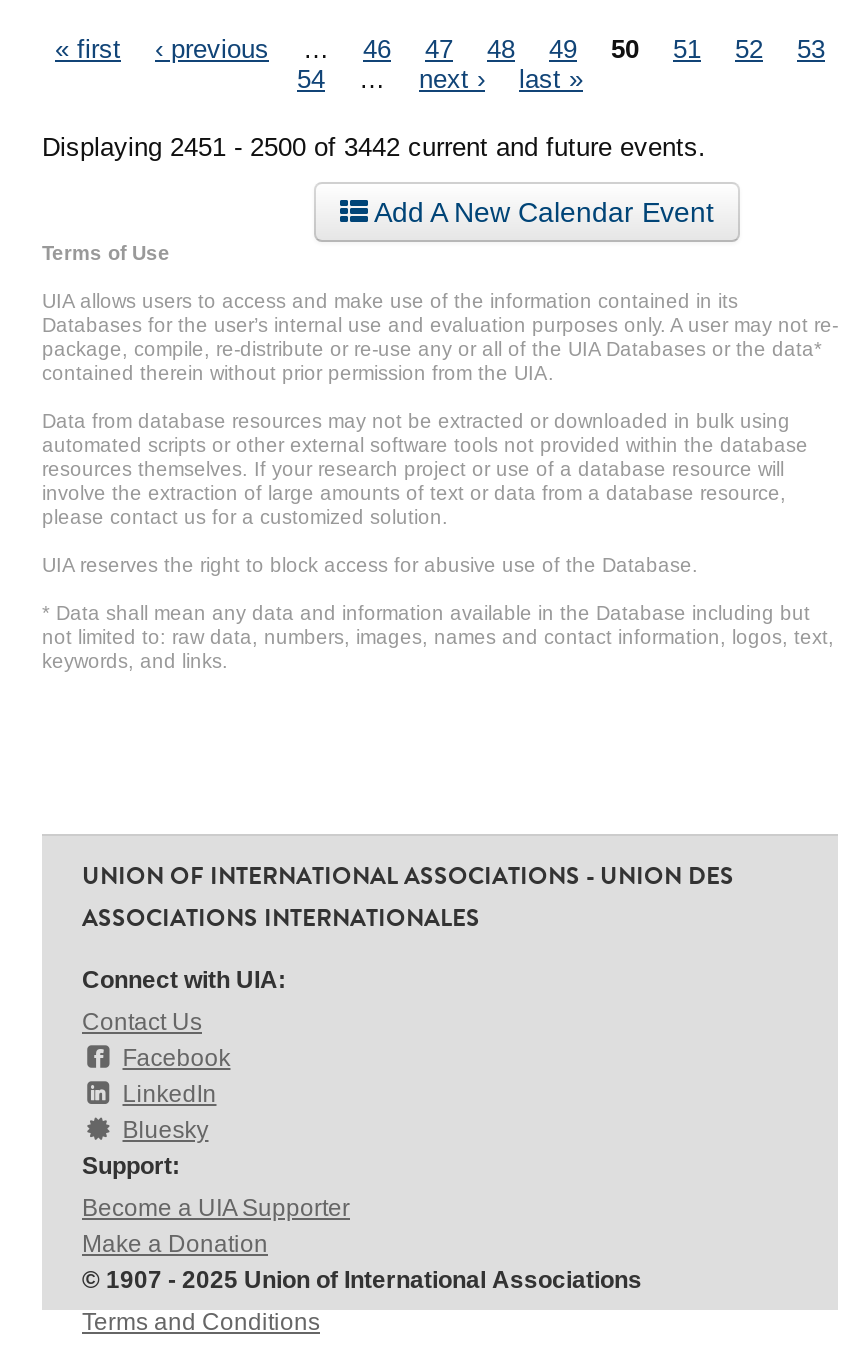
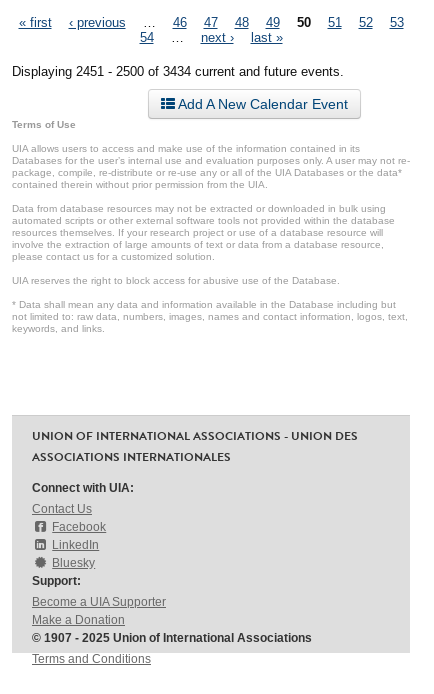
[42,132,706,162] Displaying 2451 - 2500 of 3442 current and future events. -> [12,64,344,79] Displaying 2451 - 2500 of 3434 current and future events.

